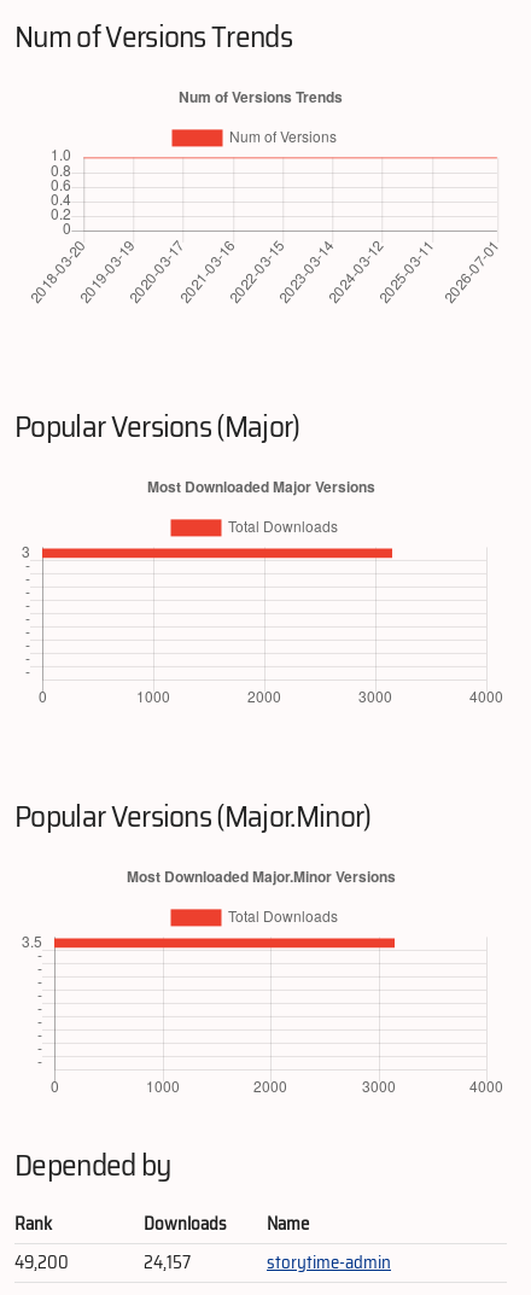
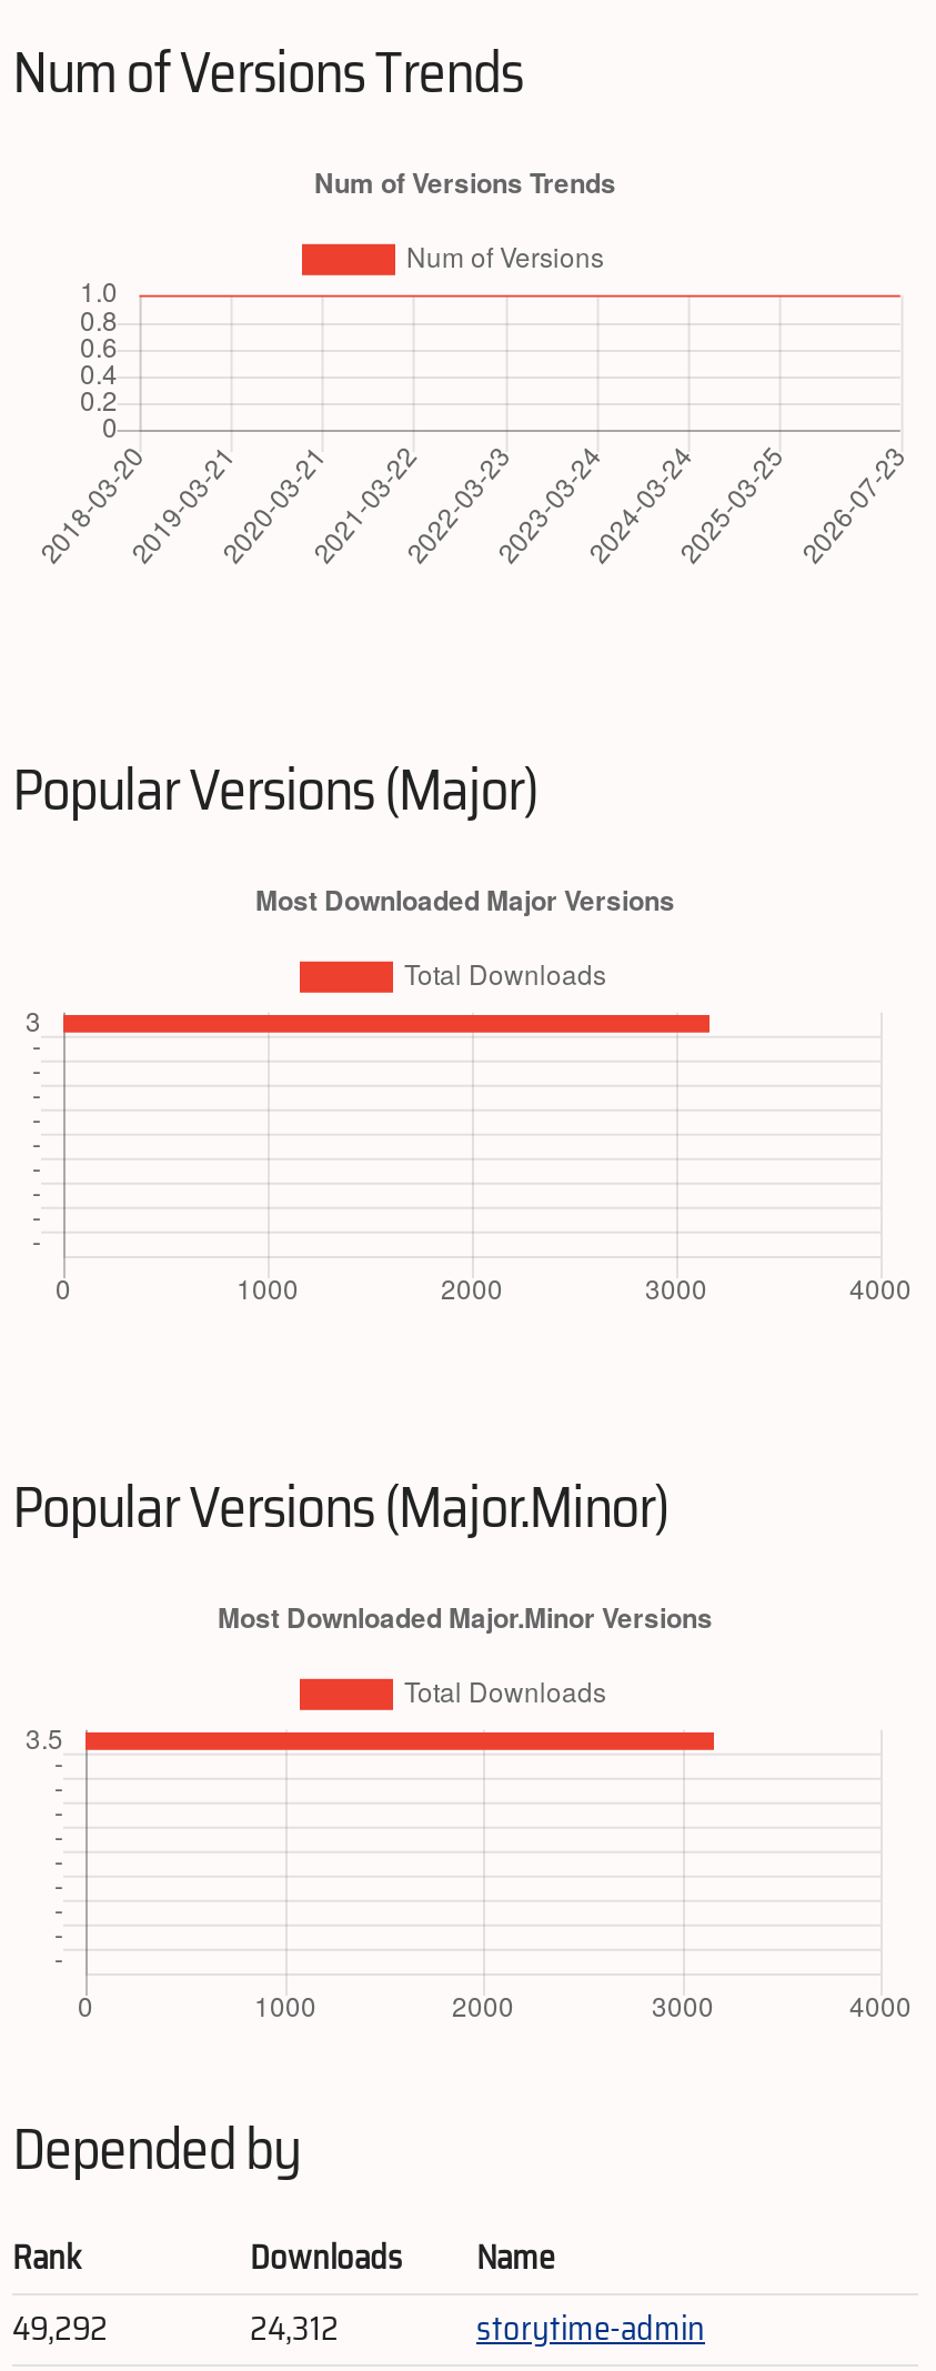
[14,1248,69,1277] 49,200 -> [12,2302,108,2355] 49,292
[144,1248,191,1277] 24,157 -> [250,2302,339,2355] 24,312

